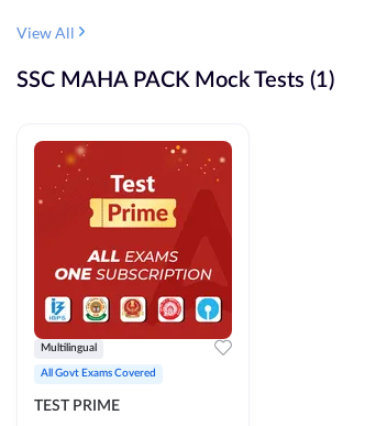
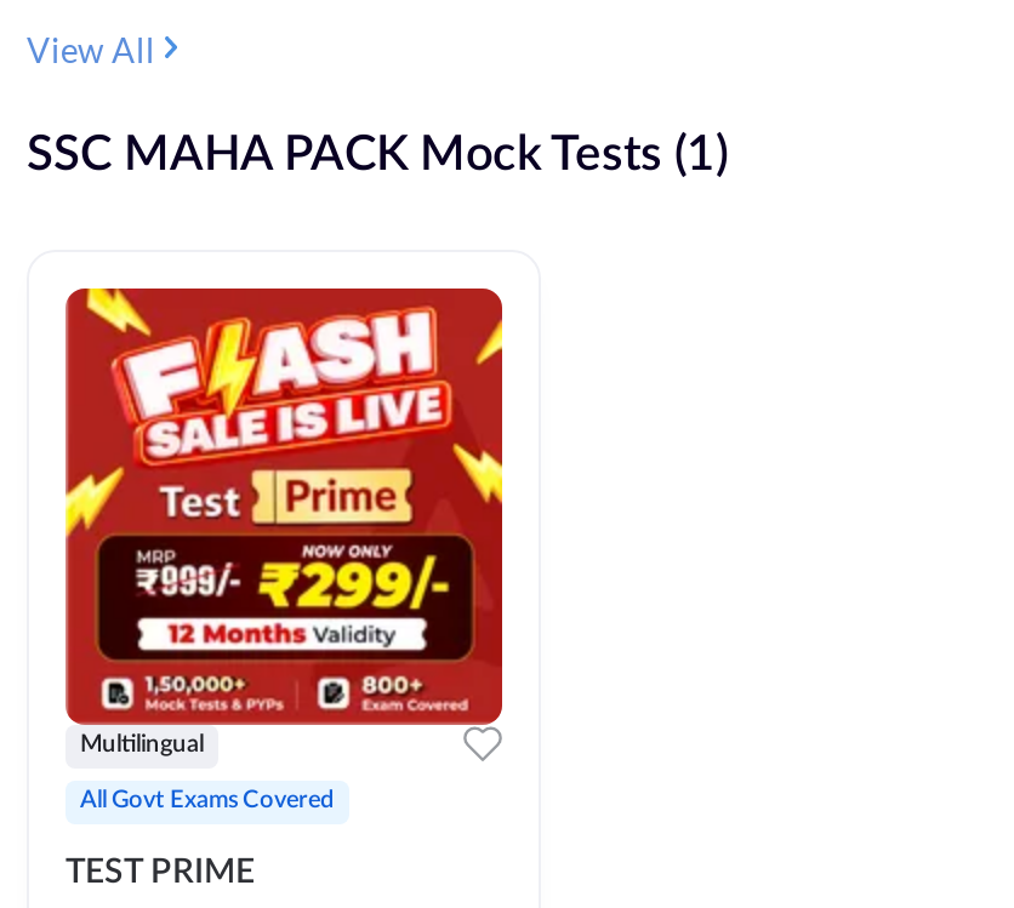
[33,140,233,339] [image] -> [63,286,505,713] [image]

